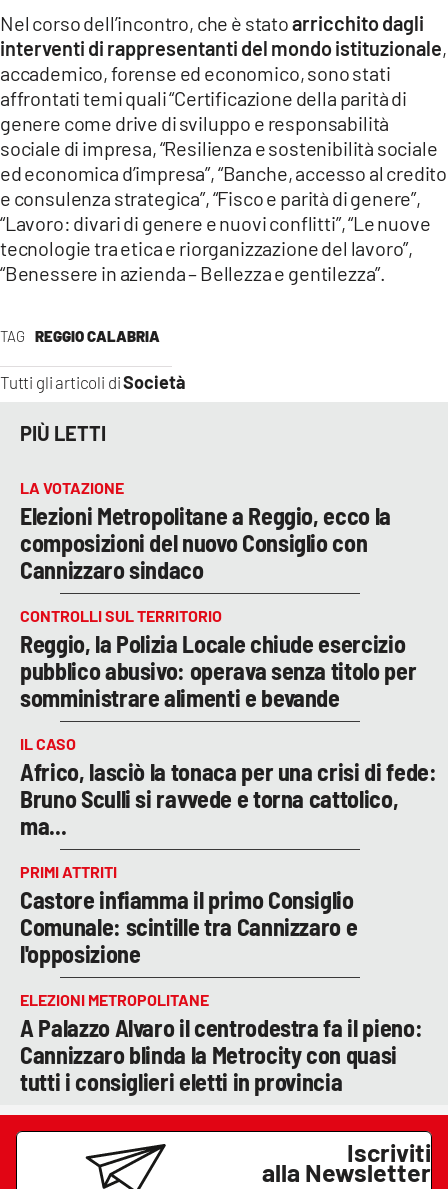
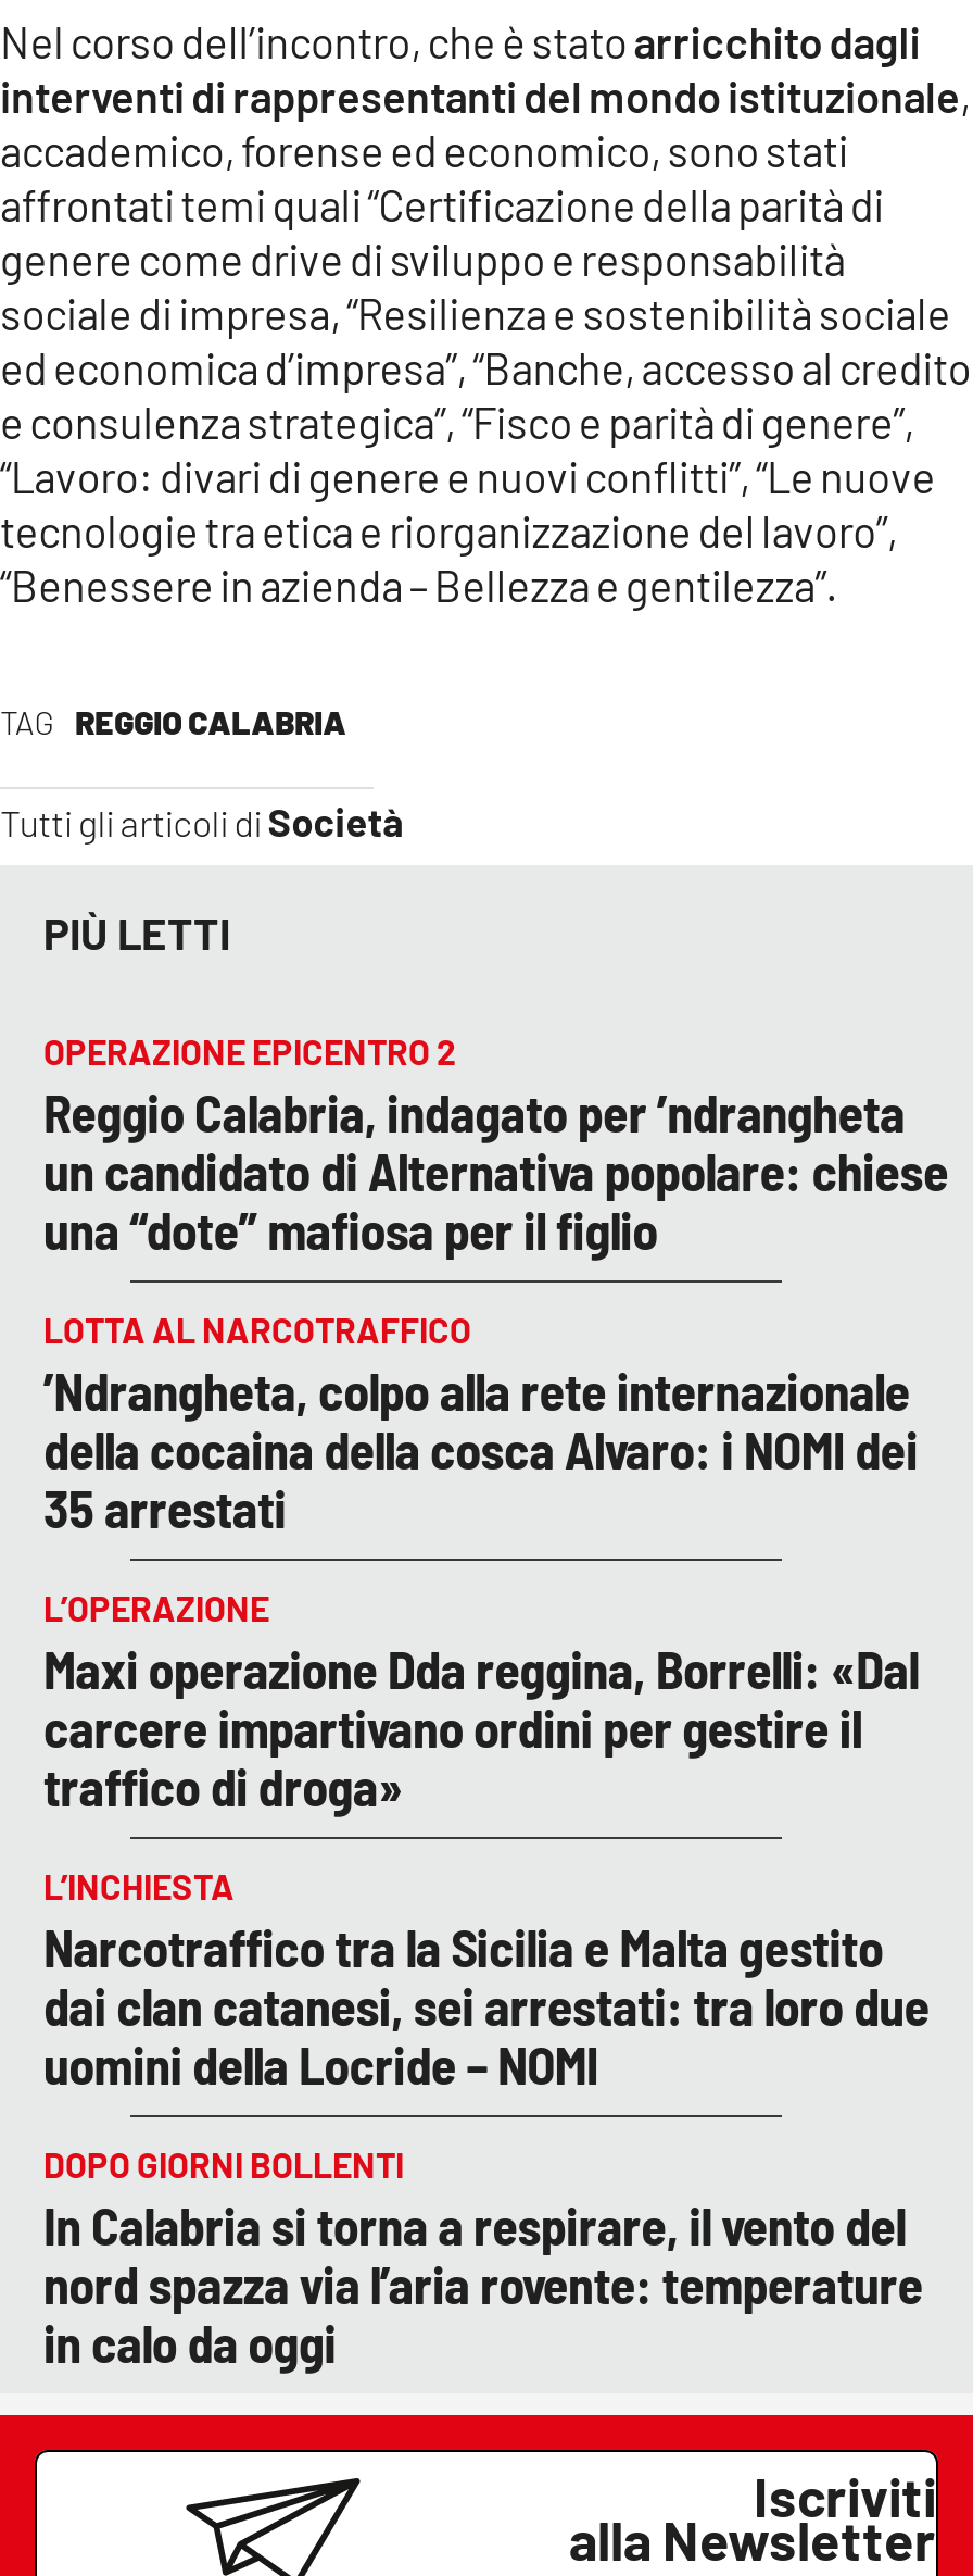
[20,478,391,584] LA VOTAZIONE | Elezioni Metropolitane a Reggio, ecco la | composizioni del nuovo Consiglio con | Cannizzaro sindaco -> [43,1030,948,1260] OPERAZIONE EPICENTRO 2 | Reggio Calabria, indagato per ’ndrangheta | un candidato di Alternativa popolare: chiese | una “dote” mafiosa per il figlio
[20,606,416,712] CONTROLLI SUL TERRITORIO | Reggio, la Polizia Locale chiude esercizio | pubblico abusivo: operava senza titolo per | somministrare alimenti e bevande -> [43,1308,918,1538] LOTTA AL NARCOTRAFFICO | ’Ndrangheta, colpo alla rete internazionale | della cocaina della cosca Alvaro: i NOMI dei | 35 arrestati
[20,734,437,840] IL CASO | Africo, lasciò la tonaca per una crisi di fede: | Bruno Sculli si ravvede e torna cattolico, | ma... -> [43,1586,919,1816] L’OPERAZIONE | Maxi operazione Dda reggina, Borrelli: «Dal | carcere impartivano ordini per gestire il | traffico di droga»
[20,862,357,968] PRIMI ATTRITI | Castore infiamma il primo Consiglio | Comunale: scintille tra Cannizzaro e | l'opposizione -> [43,1864,929,2095] L’INCHIESTA | Narcotraffico tra la Sicilia e Malta gestito | dai clan catanesi, sei arrestati: tra loro due | uomini della Locride – NOMI
[20,990,422,1096] ELEZIONI METROPOLITANE | A Palazzo Alvaro il centrodestra fa il pieno: | Cannizzaro blinda la Metrocity con quasi | tutti i consiglieri eletti in provincia -> [43,2143,923,2373] DOPO GIORNI BOLLENTI | In Calabria si torna a respirare, il vento del | nord spazza via l’aria rovente: temperature | in calo da oggi

